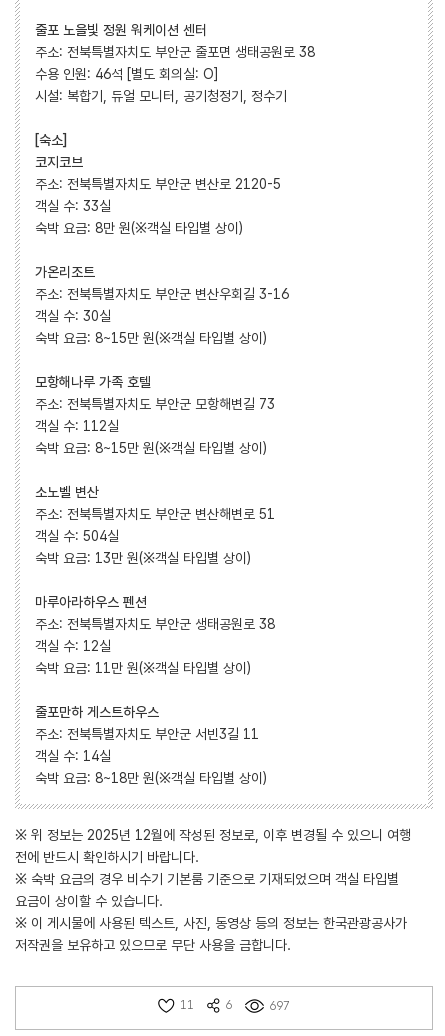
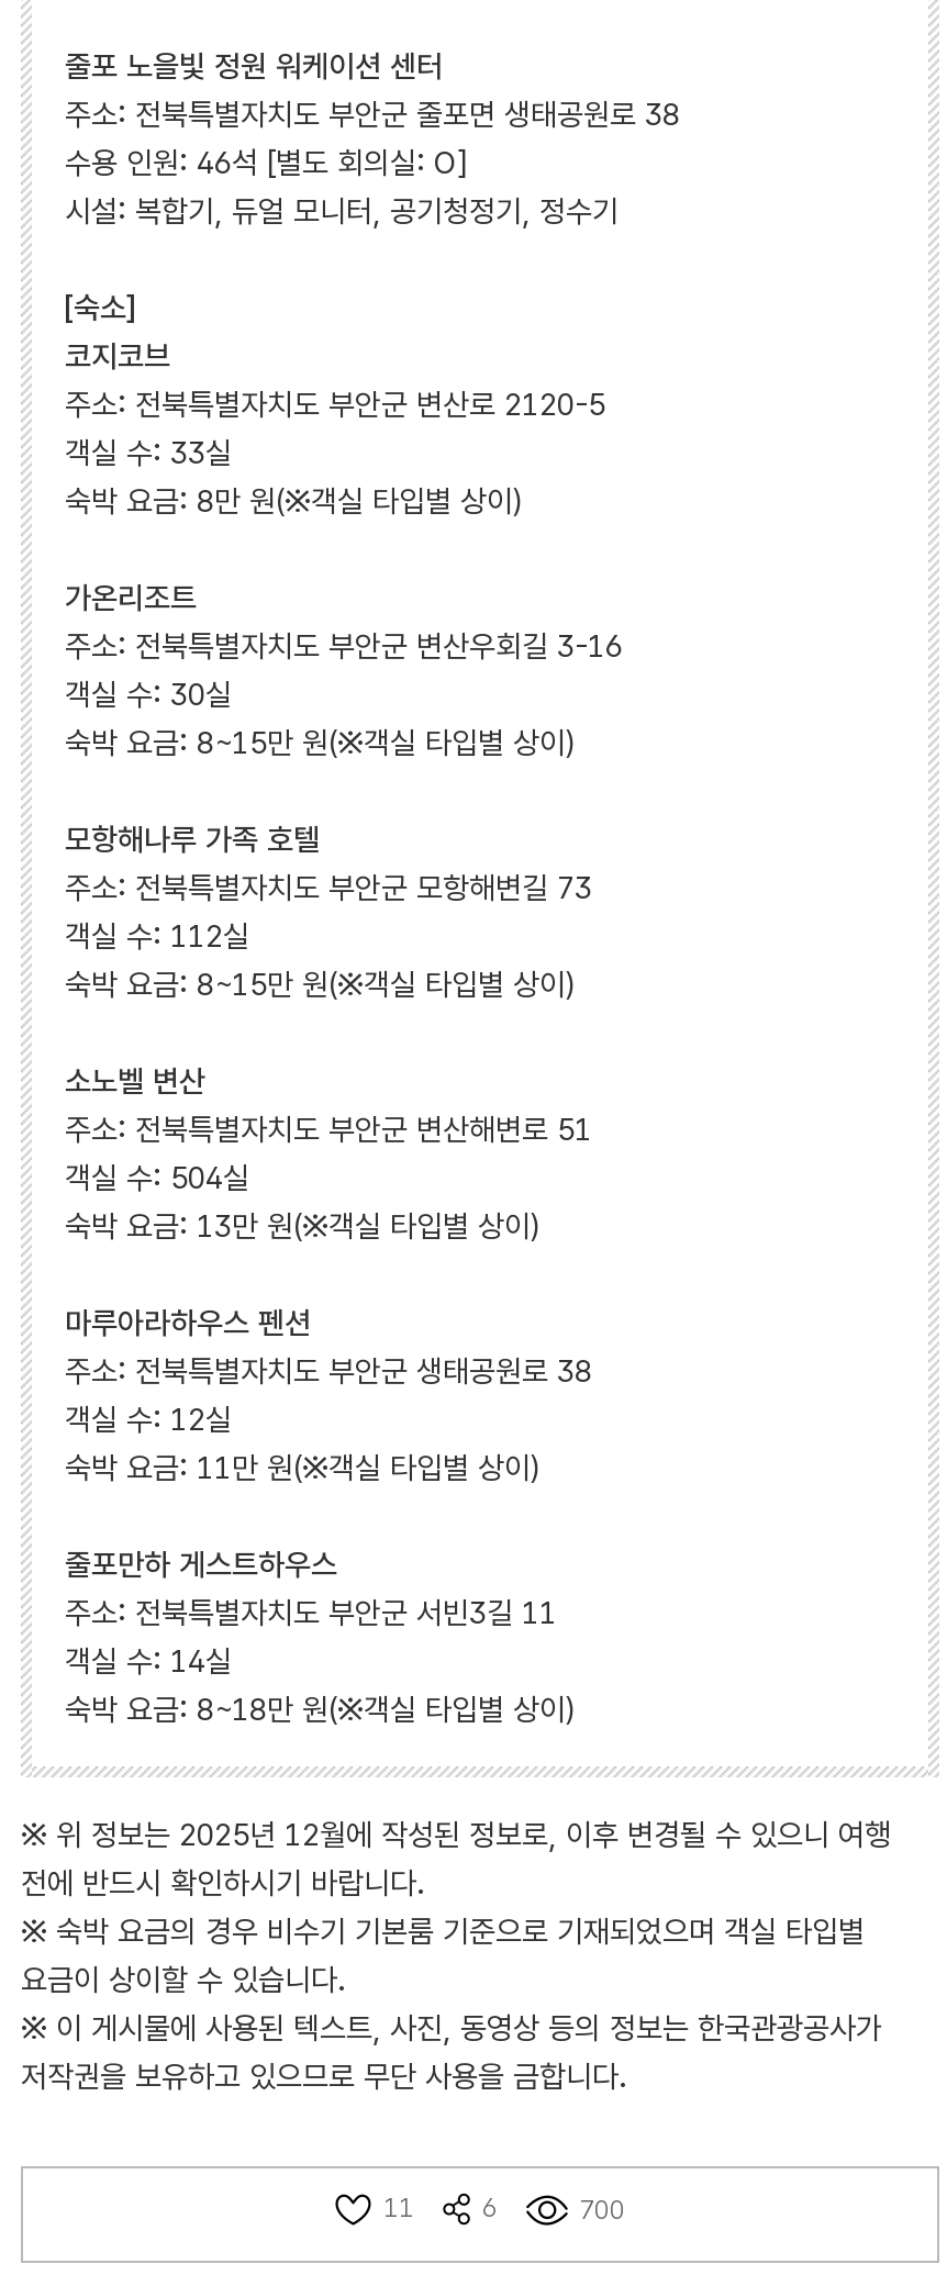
[269,998,290,1012] 697 -> [579,2194,625,2224] 700

